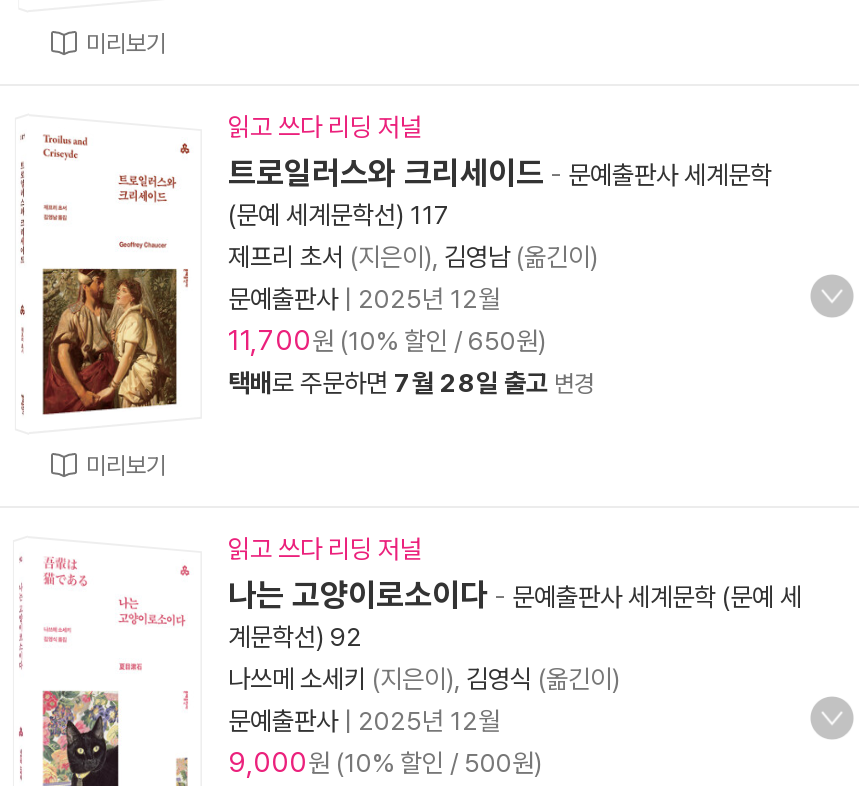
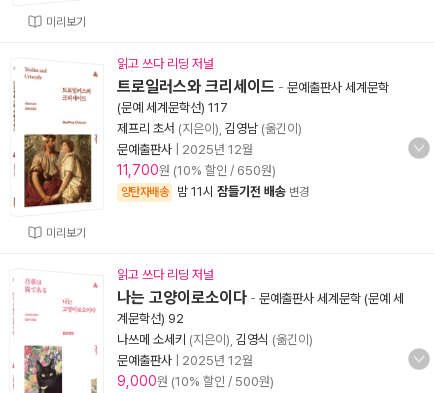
[228,368,594,398] 택배로 주문하면 7월 28일 출고 변경 -> [121,184,309,199] 양탄자배송 | 밤 11시 잠들기전 배송 변경

